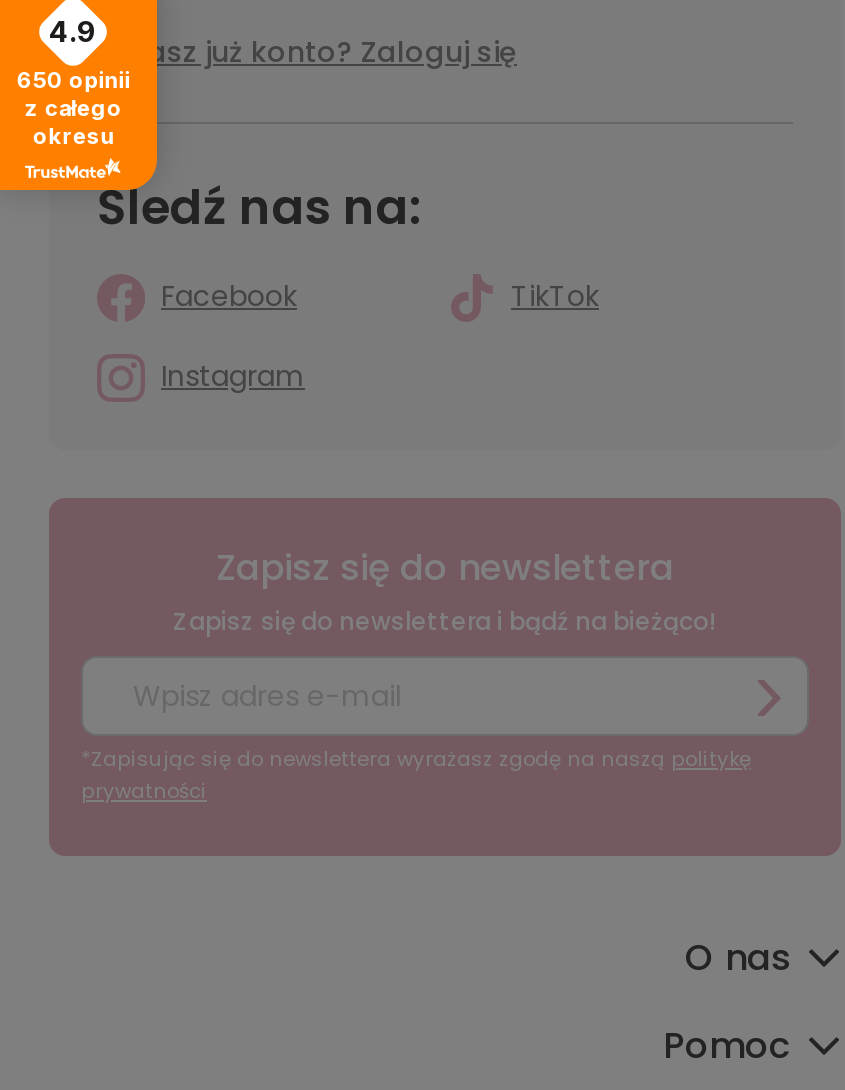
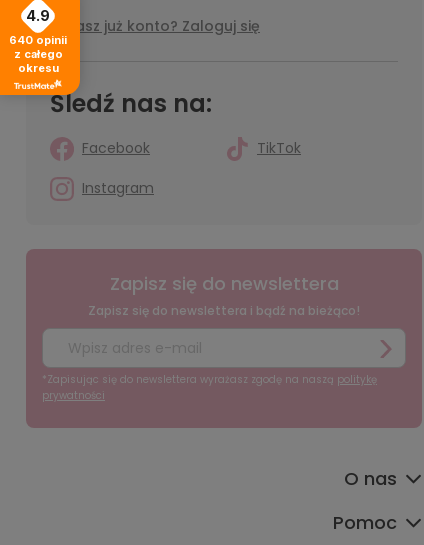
[17,66,131,94] 650 opinii -> [9,33,67,47] 640 opinii

